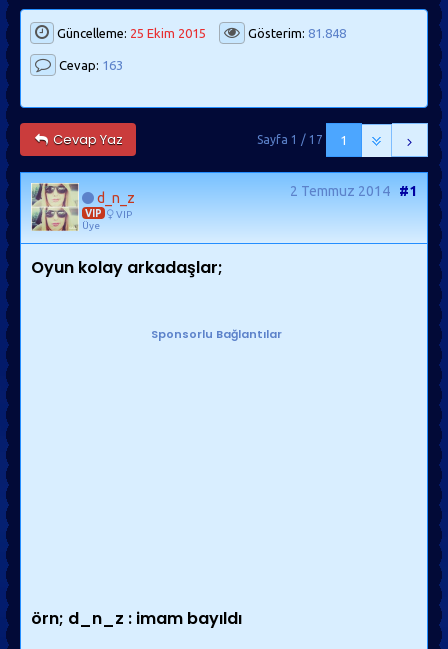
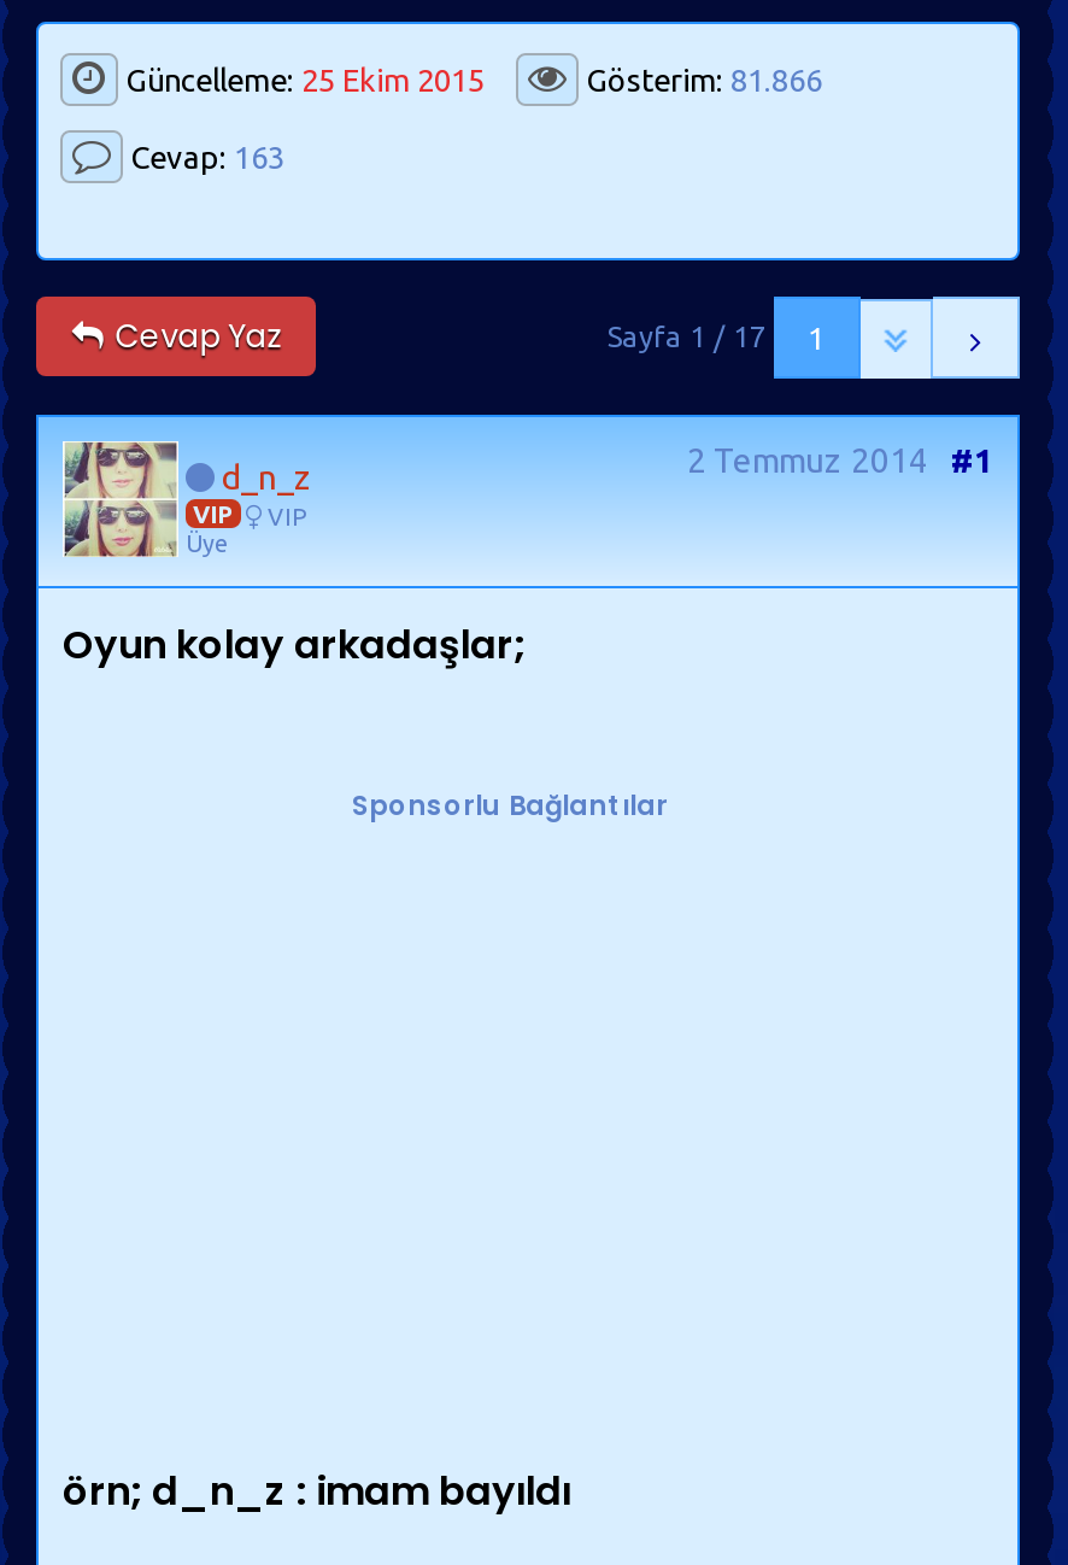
[245,26,346,40] Gösterim: 81.848 -> [579,63,822,96] Gösterim: 81.866

